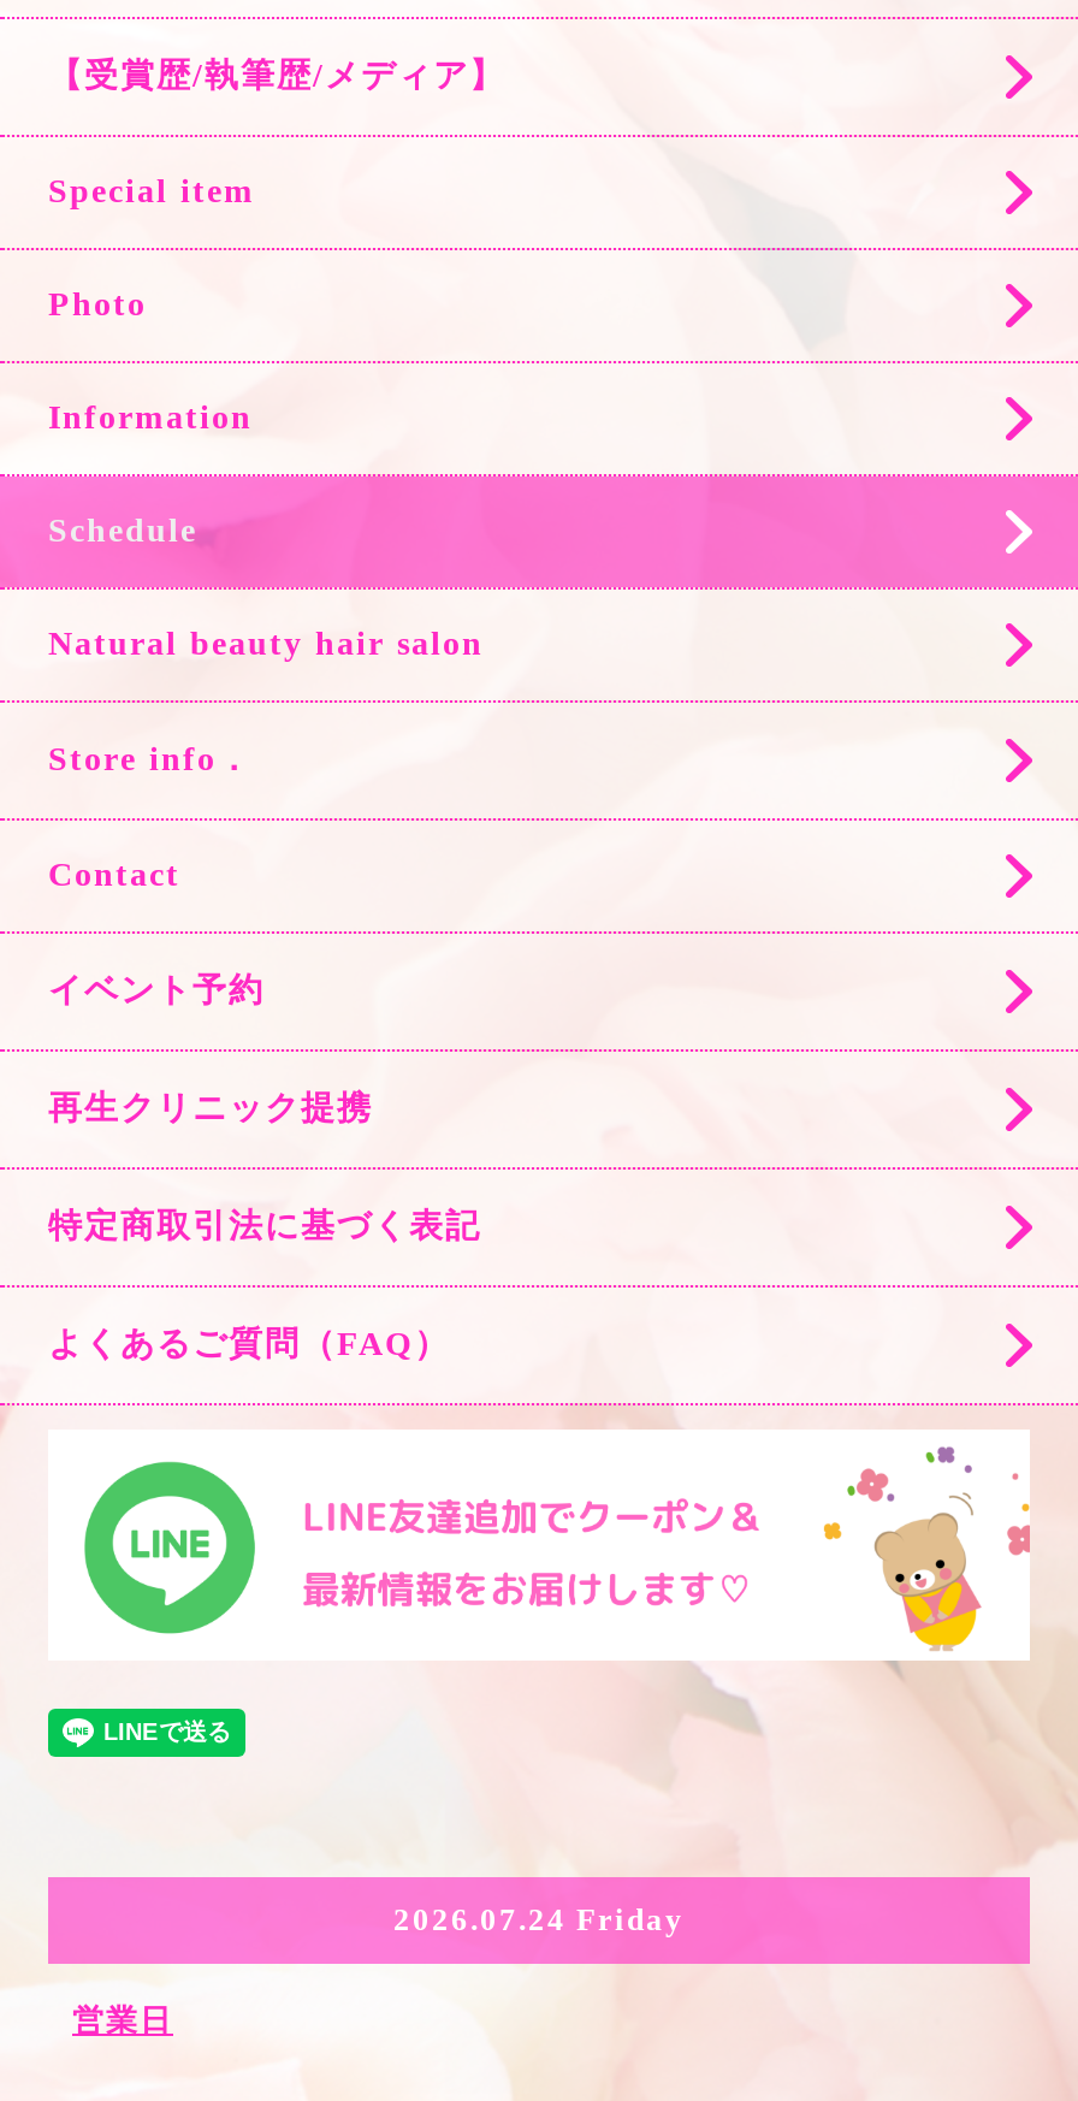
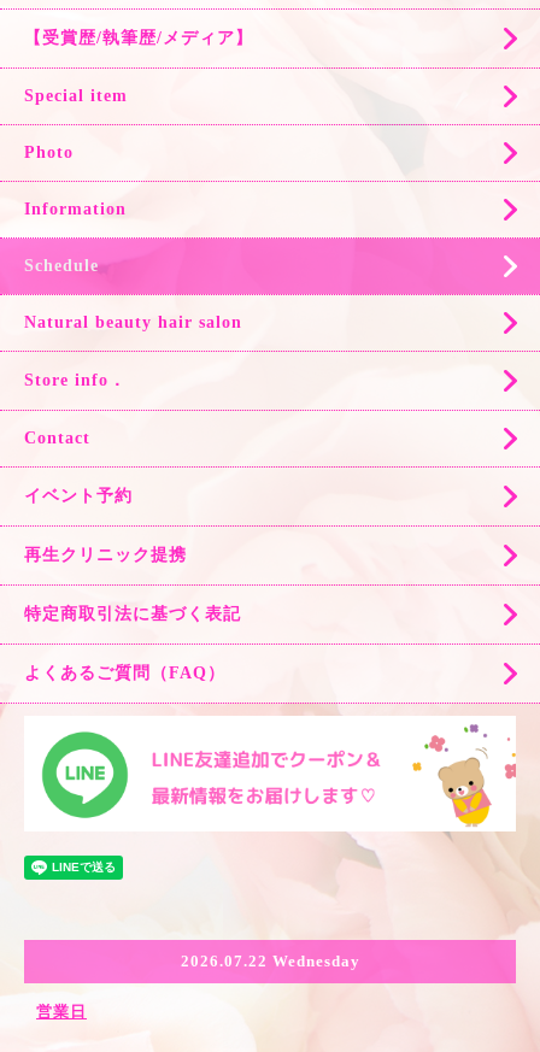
[393,1900,685,1936] 2026.07.24 Friday -> [180,951,360,969] 2026.07.22 Wednesday

